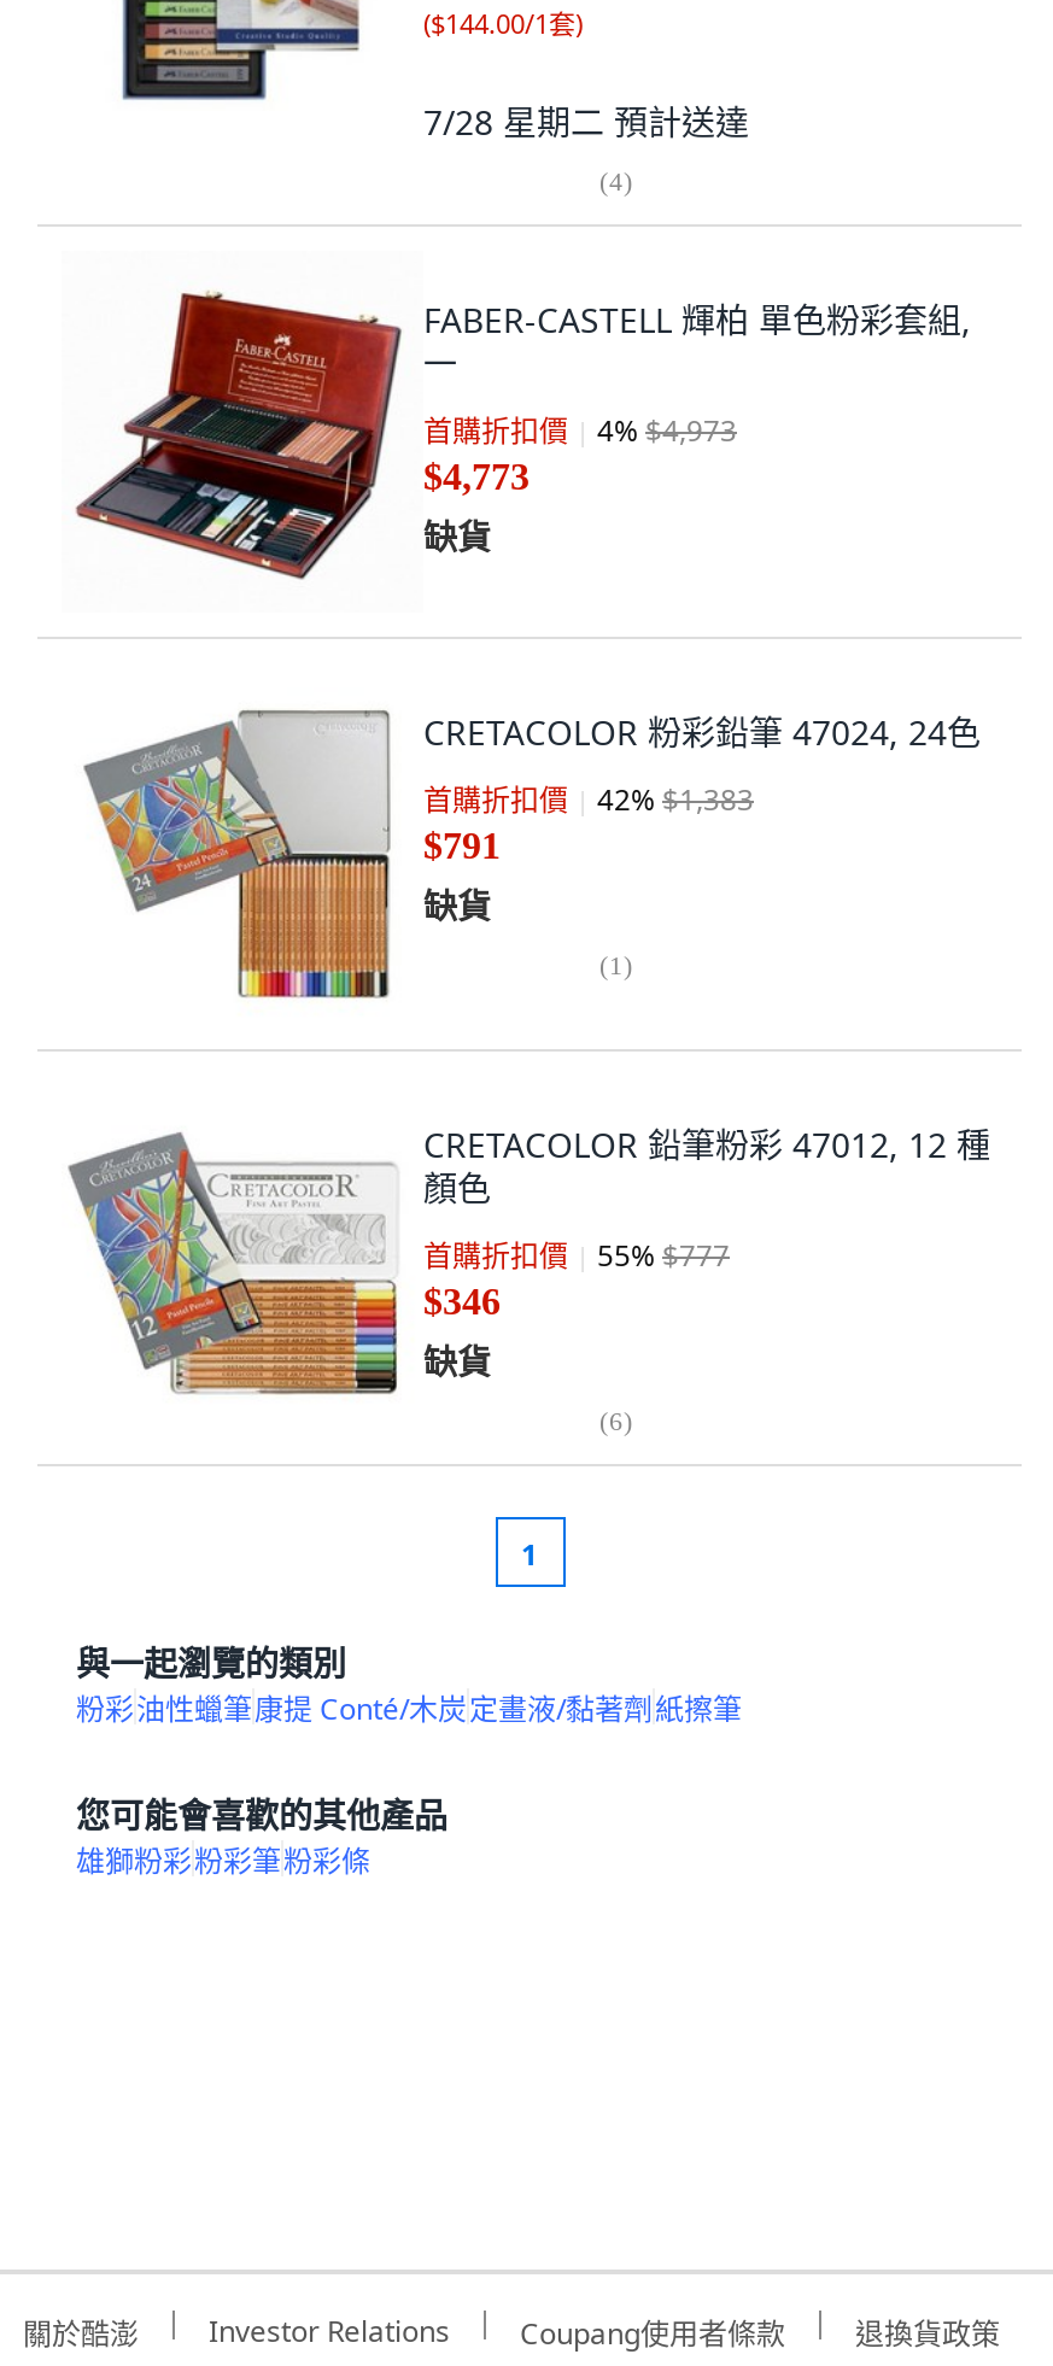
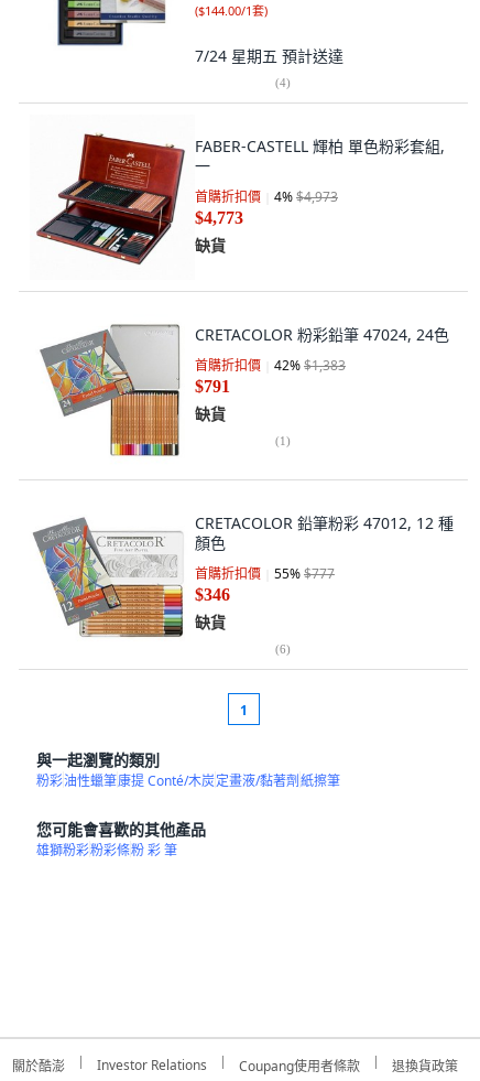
[423,99,749,145] 7/28 星期二預計送達 -> [195,45,343,66] 7/24 星期五預計送達
[76,1840,370,1881] 雄獅粉彩粉彩筆粉彩條 -> [36,841,177,860] 雄獅粉彩粉彩條粉 彩 筆

